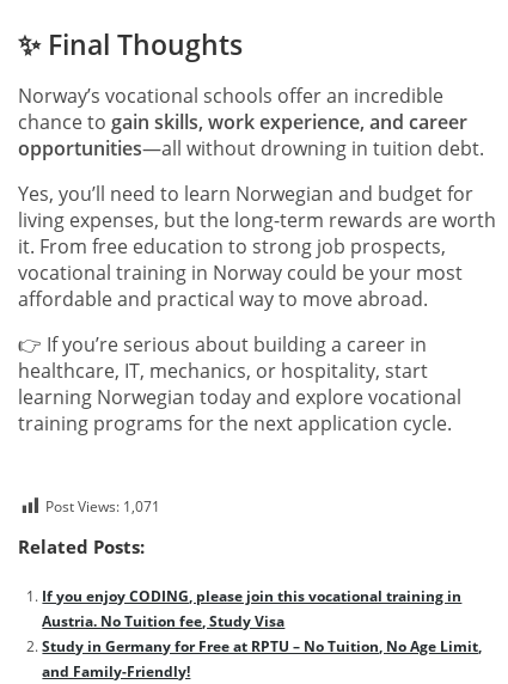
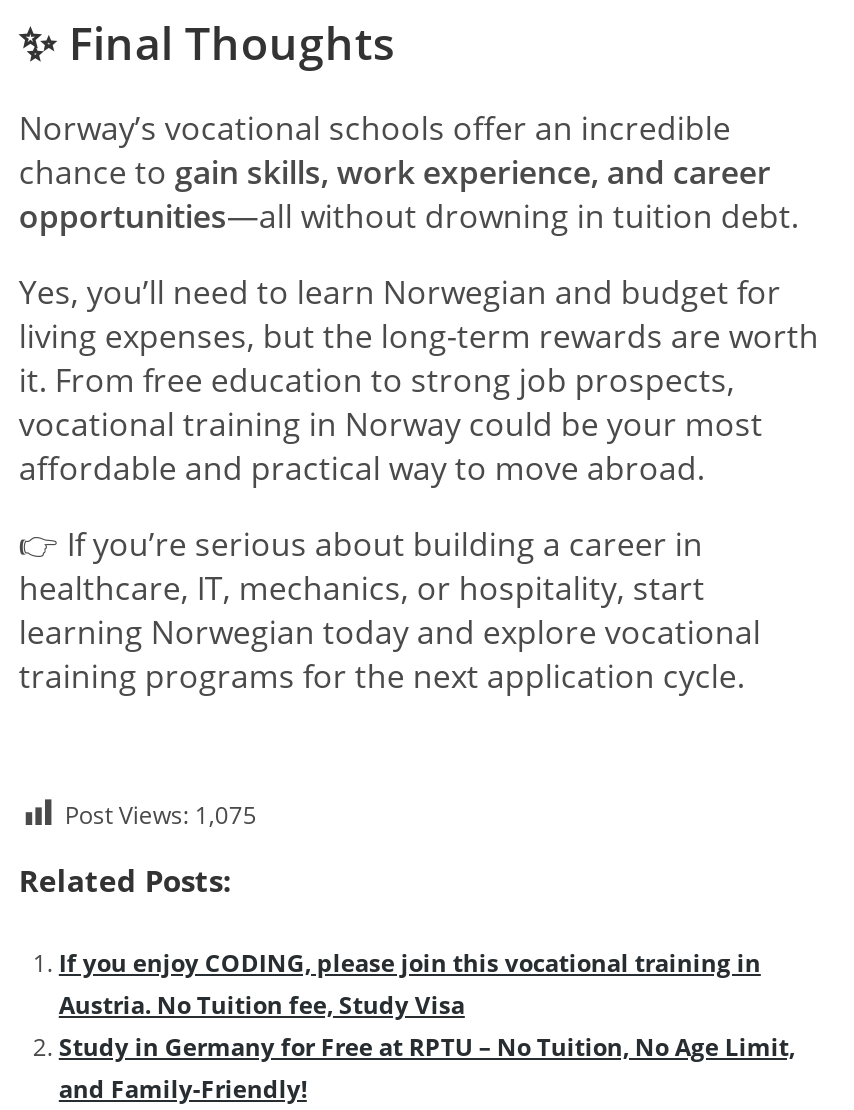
[46,497,161,517] Post Views: 1,071 -> [65,797,257,831] Post Views: 1,075

